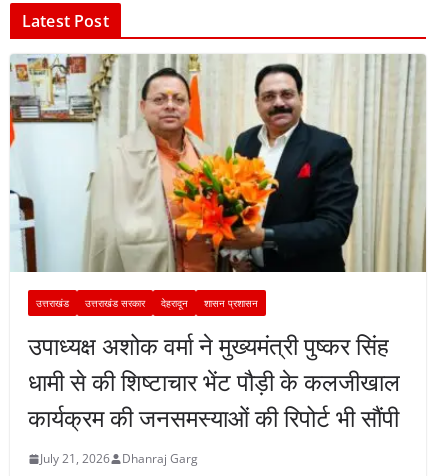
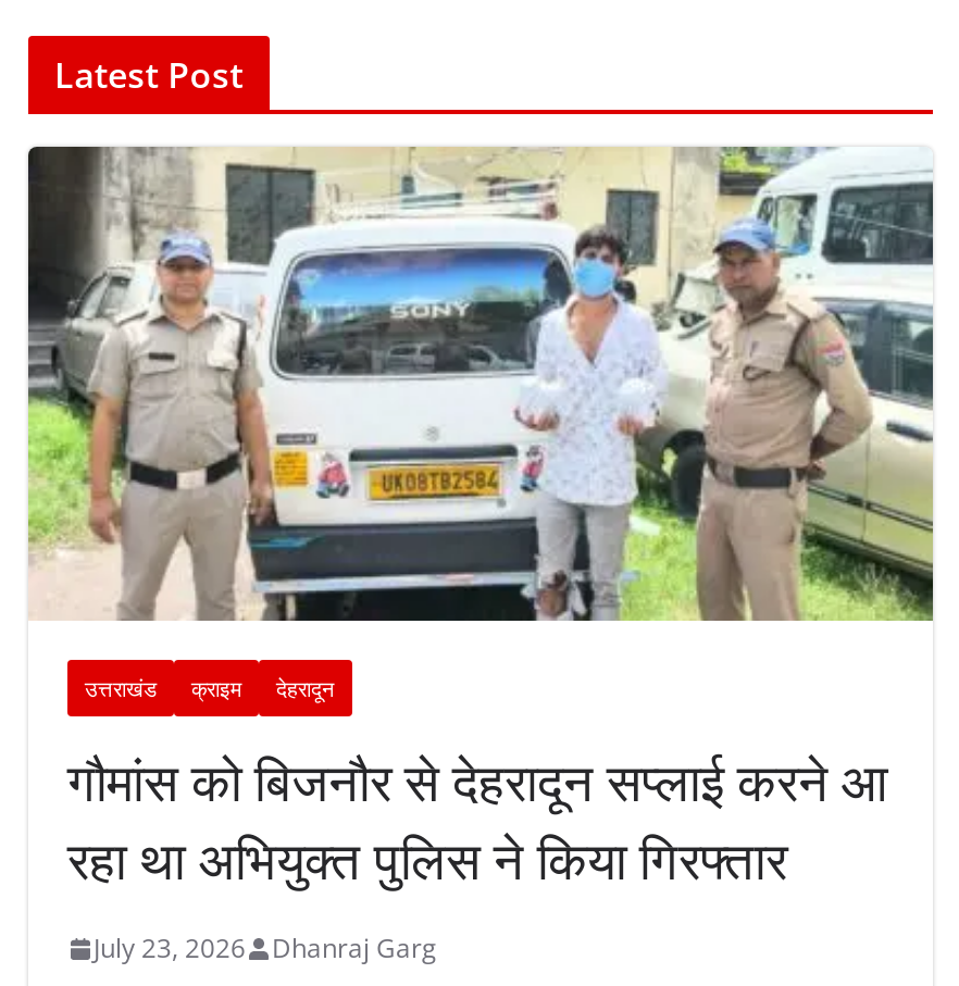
[9,53,427,310] [image] | उत्तराखंड सरकार -> [26,145,935,704] [image] | क्राइम
[28,296,400,467] शासन प्रशासन | उपाध्यक्ष अशोक वर्मा ने मुख्यमंत्री पुष्कर सिंह | धामी से की शिष्टाचार भेंट पौड़ी के कलजीखाल | कार्यक्रम की जनसमस्याओं की रिपोर्ट भी सौंपी | July 21, 2026 -> [67,746,887,967] गौमांस को बिजनौर से देहरादून सप्लाई करने आ | रहा था अभियुक्त पुलिस ने किया गिरफ्तार | July 23, 2026

